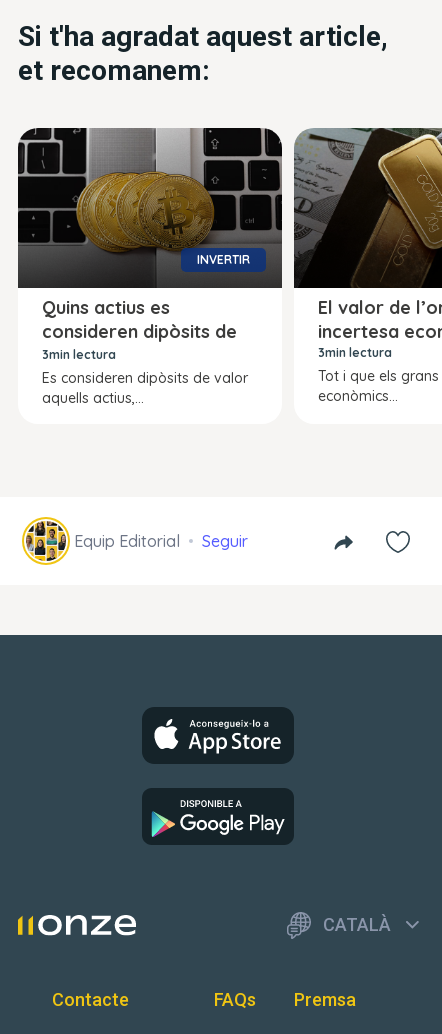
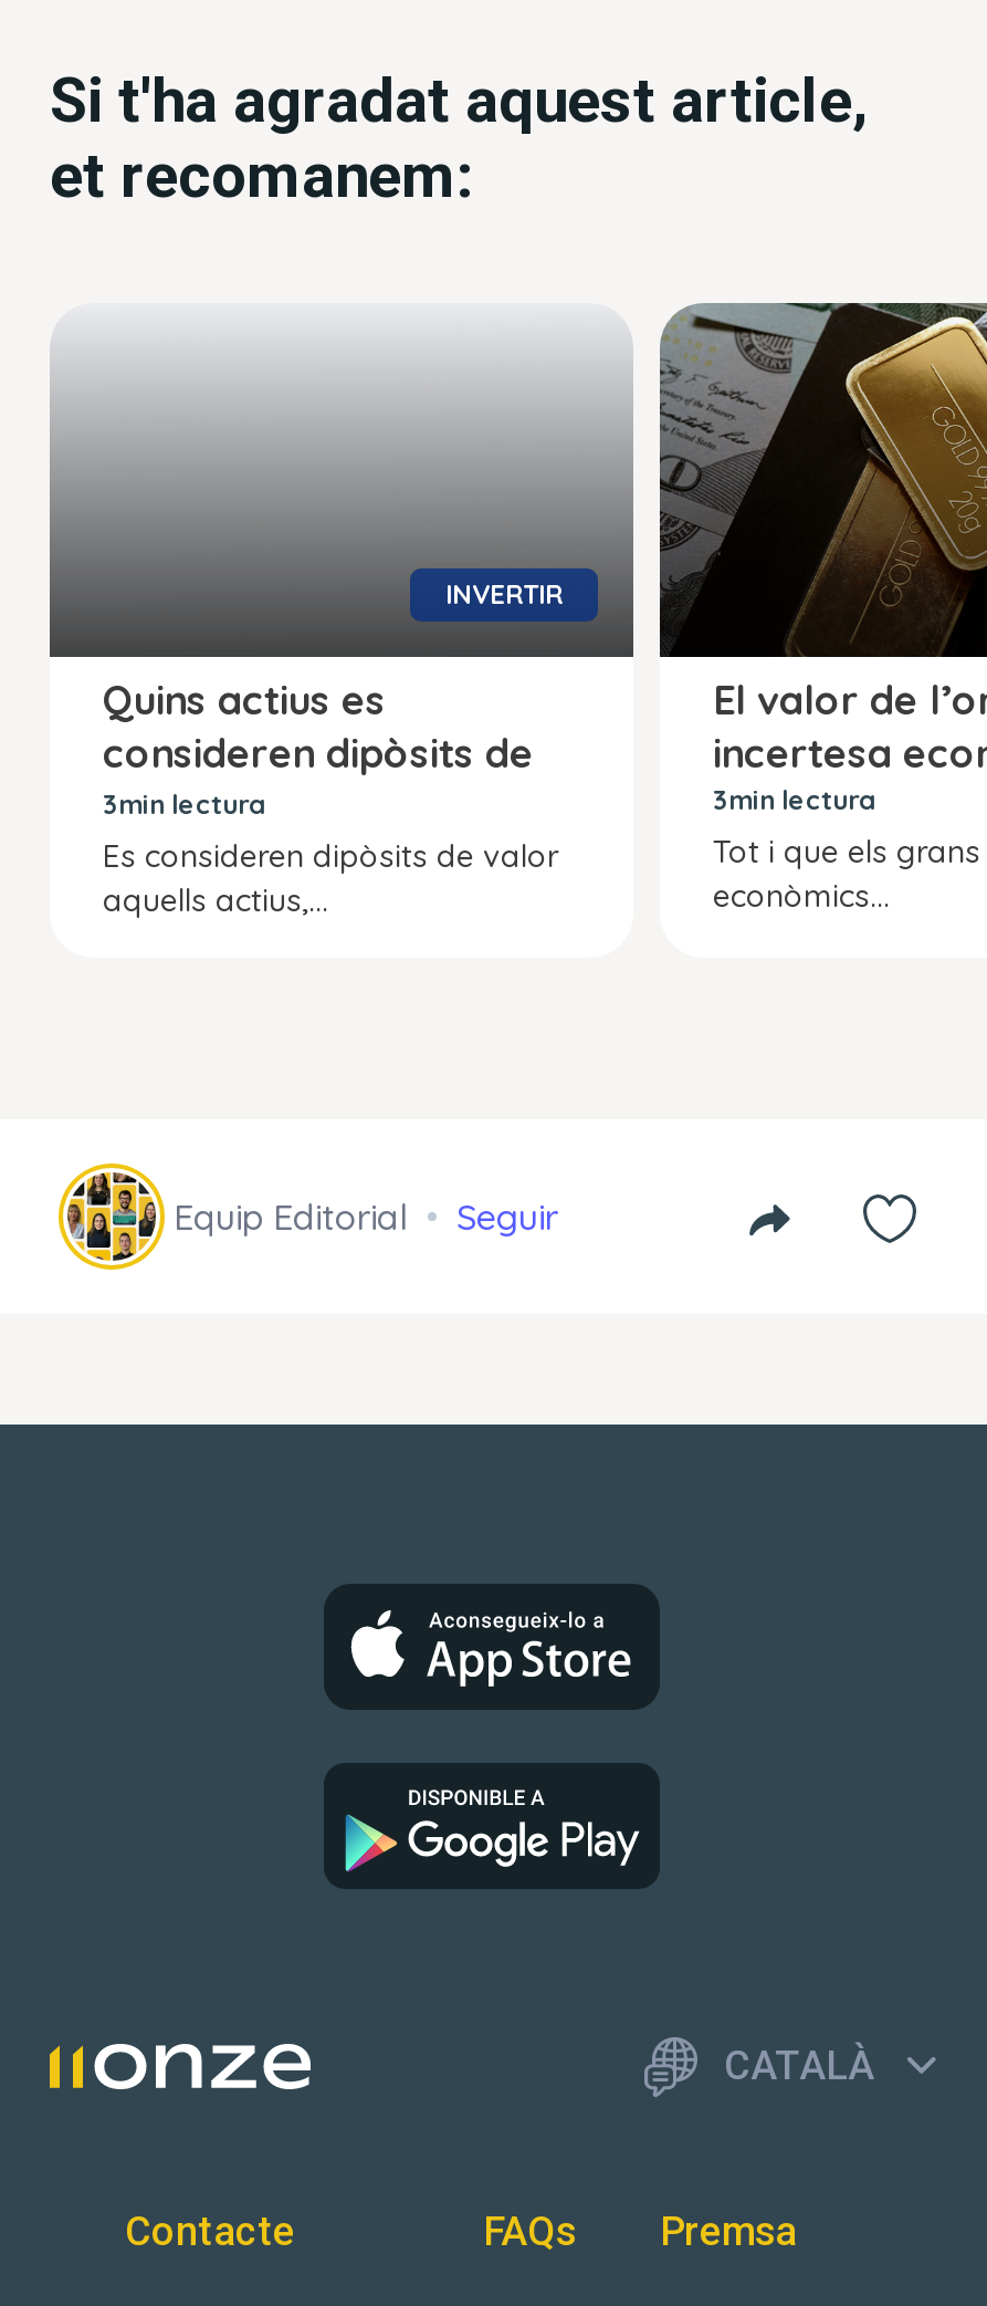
[17,127,283,286] [image] -> [50,303,633,650] [image]

